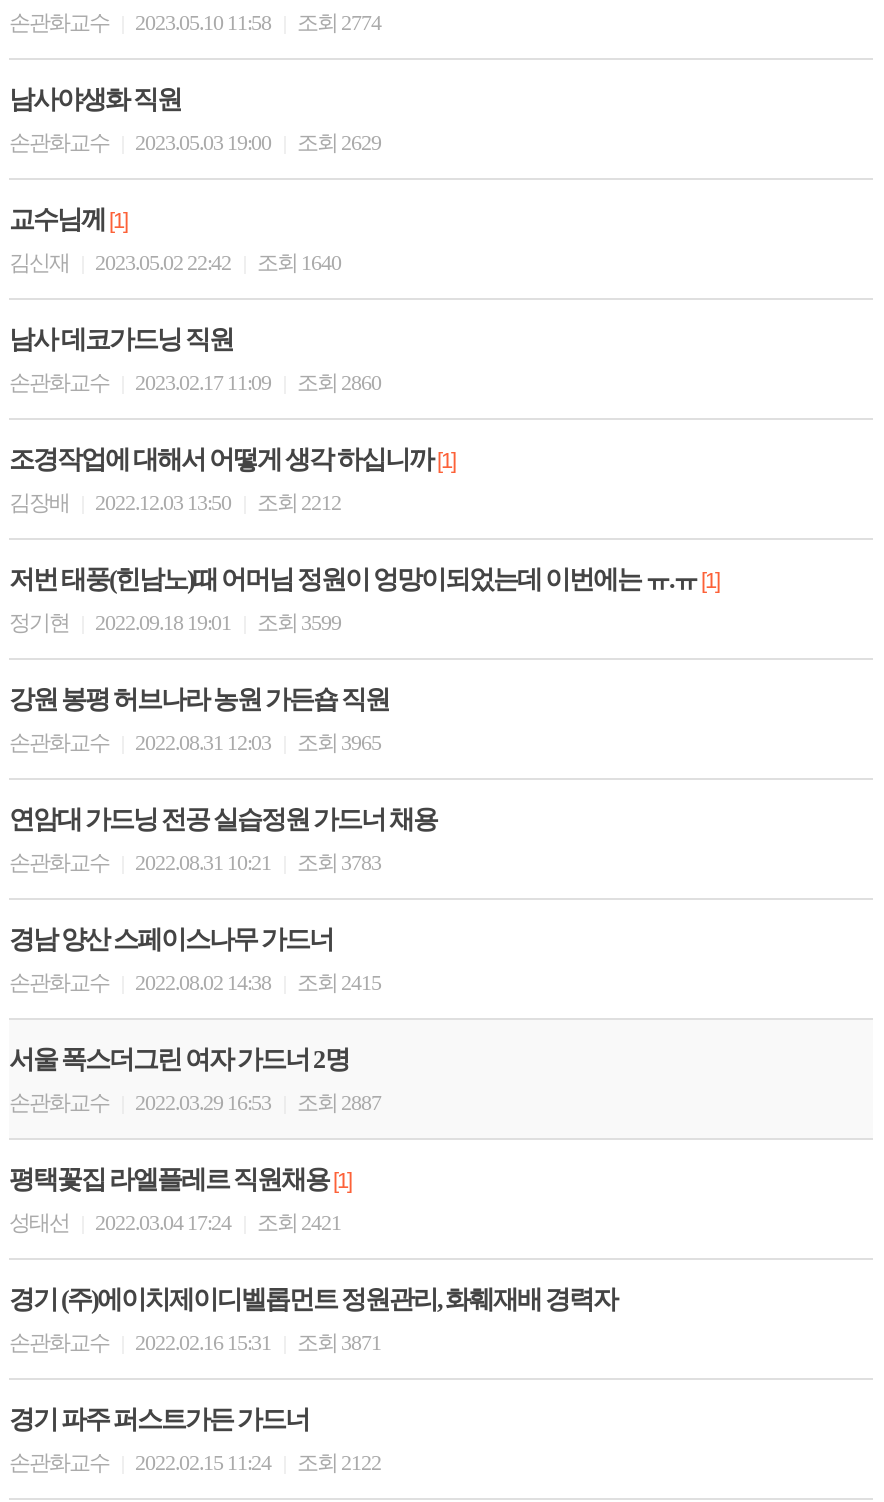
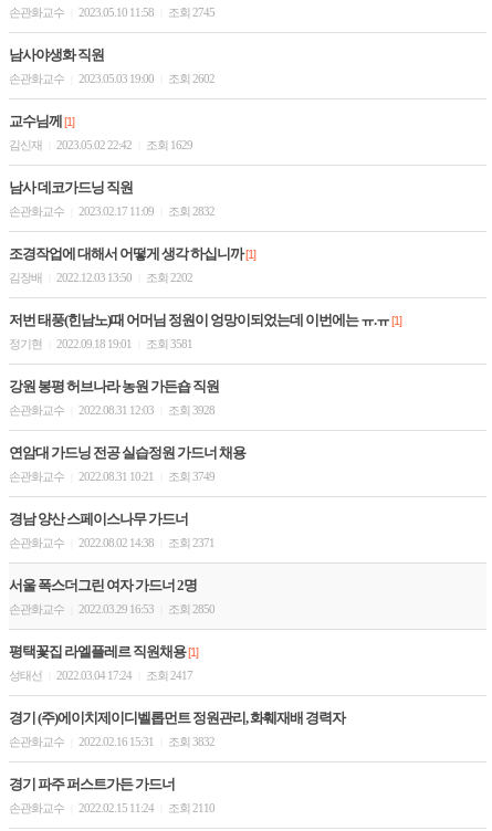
[9,10,381,34] 손관화교수 2023.05.10 11:58 조회 2774 -> [9,6,214,19] 손관화교수 2023.05.10 11:58 조회 2745
[9,130,381,154] 손관화교수 2023.05.03 19:00 조회 2629 -> [9,72,214,85] 손관화교수 2023.05.03 19:00 조회 2602
[9,250,341,274] 김신재 2023.05.02 22:42 조회 1640 -> [9,138,192,151] 김신재 2023.05.02 22:42 조회 1629
[9,370,381,394] 손관화교수 2023.02.17 11:09 조회 2860 -> [9,204,214,218] 손관화교수 2023.02.17 11:09 조회 2832
[9,490,341,514] 김장배 2022.12.03 13:50 조회 2212 -> [9,271,192,284] 김장배 2022.12.03 13:50 조회 2202
[9,610,341,634] 정기현 2022.09.18 19:01 조회 3599 -> [9,337,192,350] 정기현 2022.09.18 19:01 조회 3581
[9,730,381,754] 손관화교수 2022.08.31 12:03 조회 3965 -> [9,403,214,417] 손관화교수 2022.08.31 12:03 조회 3928
[9,850,381,874] 손관화교수 2022.08.31 10:21 조회 3783 -> [9,470,214,483] 손관화교수 2022.08.31 10:21 조회 3749
[9,970,381,994] 손관화교수 2022.08.02 14:38 조회 2415 -> [9,536,214,549] 손관화교수 2022.08.02 14:38 조회 2371
[9,1090,381,1114] 손관화교수 2022.03.29 16:53 조회 2887 -> [9,602,214,616] 손관화교수 2022.03.29 16:53 조회 2850
[9,1210,341,1234] 성태선 2022.03.04 17:24 조회 2421 -> [9,669,192,682] 성태선 2022.03.04 17:24 조회 2417
[9,1330,381,1354] 손관화교수 2022.02.16 15:31 조회 3871 -> [9,735,214,748] 손관화교수 2022.02.16 15:31 조회 3832
[9,1450,381,1474] 손관화교수 2022.02.15 11:24 조회 2122 -> [9,801,214,814] 손관화교수 2022.02.15 11:24 조회 2110

